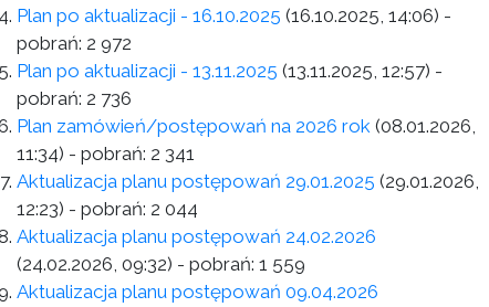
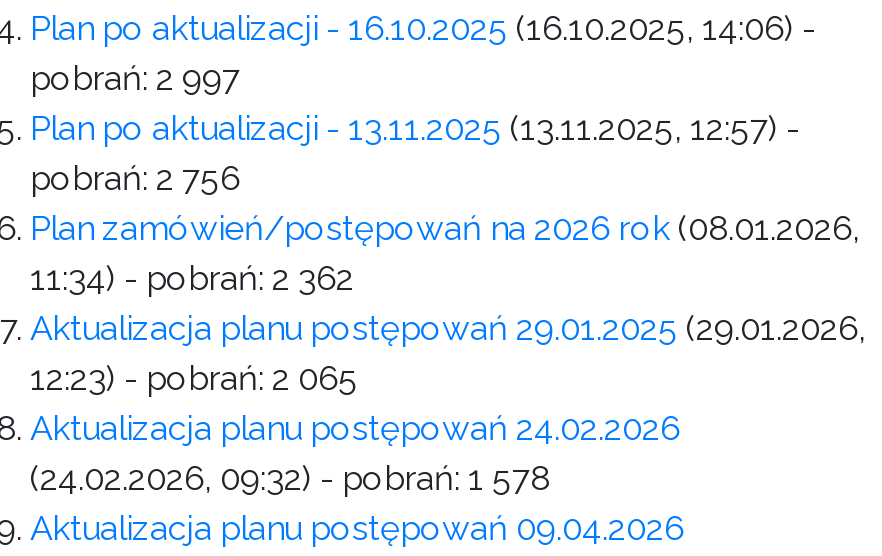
[17,32,132,54] pobrań: 2 972 -> [30,58,240,98] pobrań: 2 997
[17,87,132,109] pobrań: 2 736 -> [30,158,240,198] pobrań: 2 756
[17,142,195,165] 11:34) - pobrań: 2 341 -> [30,258,354,298] 11:34) - pobrań: 2 362
[17,198,198,220] 12:23) - pobrań: 2 044 -> [30,358,358,398] 12:23) - pobrań: 2 065
[17,253,305,275] (24.02.2026, 09:32) - pobrań: 1 559 -> [30,458,550,498] (24.02.2026, 09:32) - pobrań: 1 578

